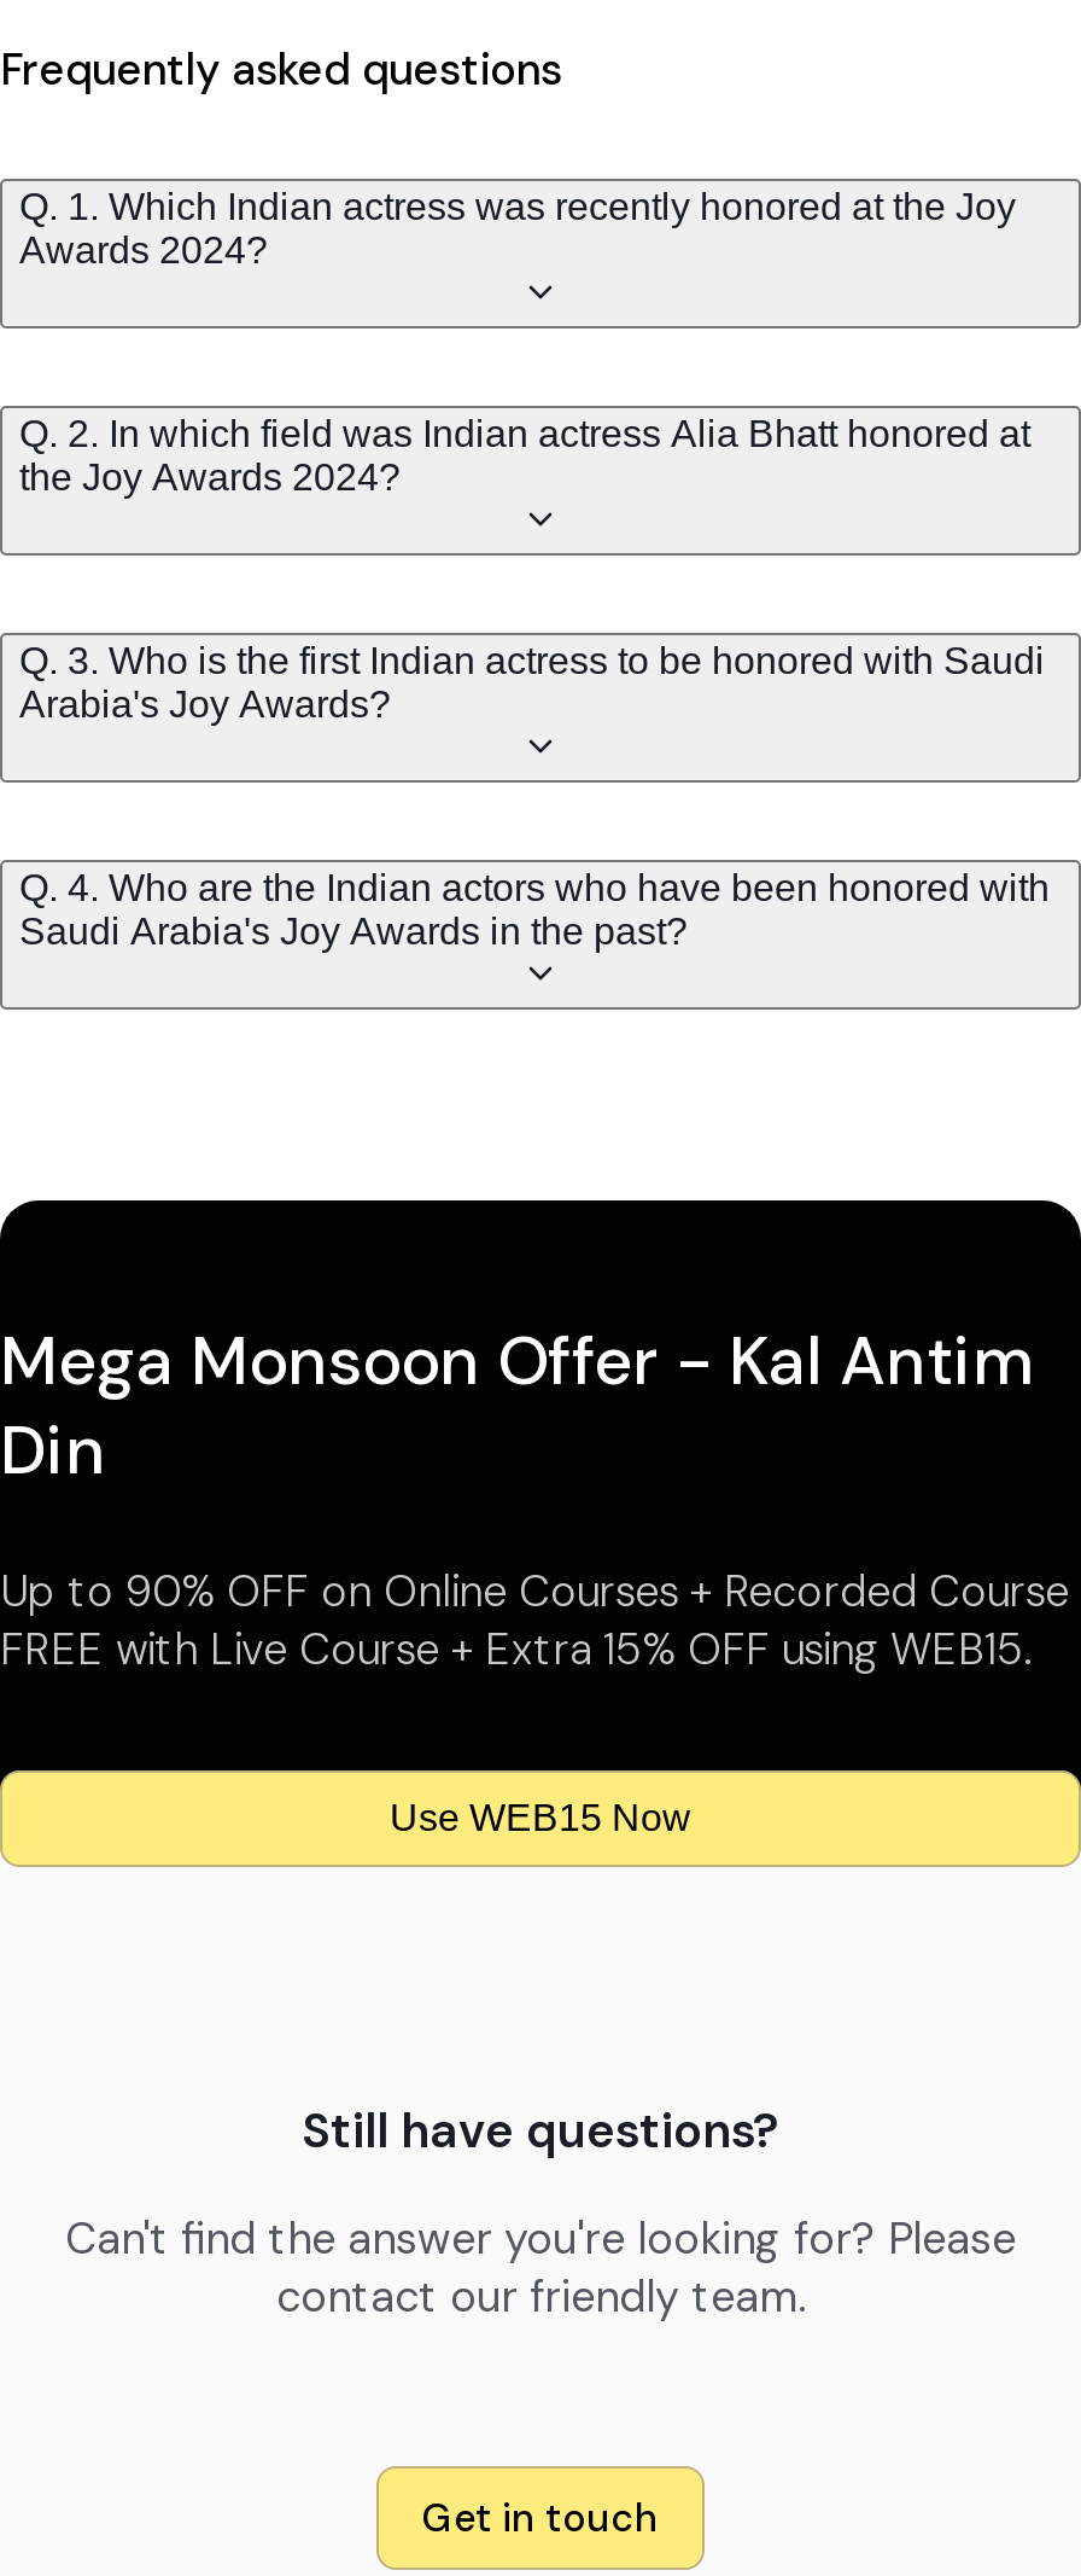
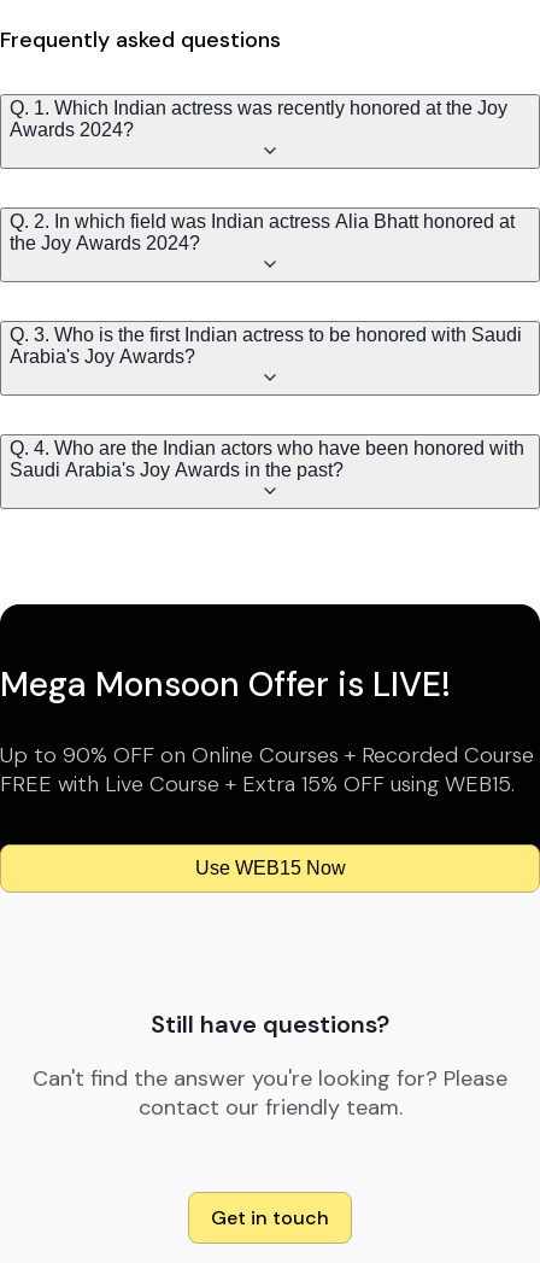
[0,1317,1033,1496] Mega Monsoon Offer - Kal Antim | Din -> [0,663,451,707] Mega Monsoon Offer is LIVE!

